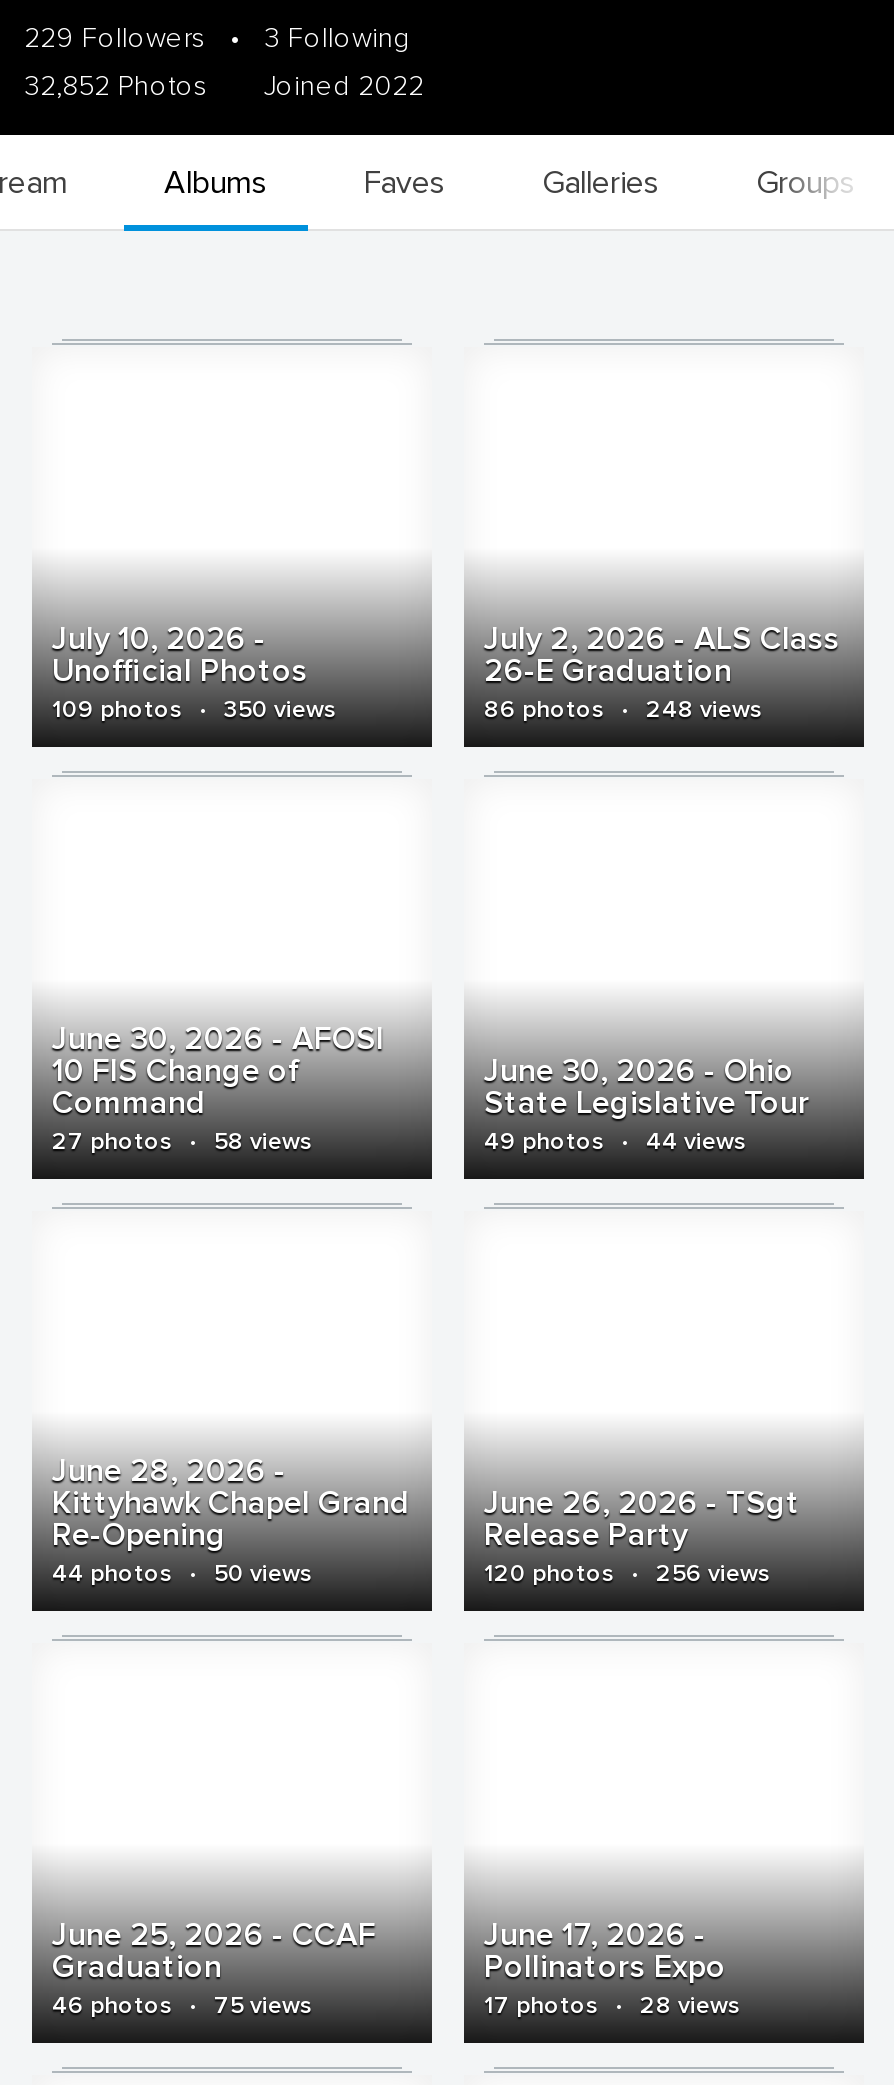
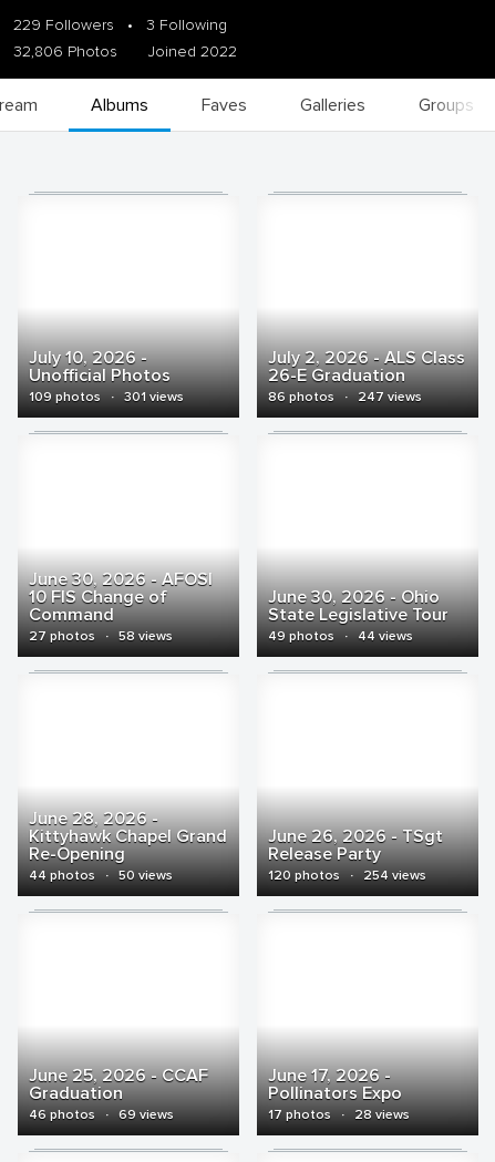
[24,69,424,103] 32,852 Photos Joined 2022 -> [13,42,237,61] 32,806 Photos Joined 2022
[52,695,336,725] 109 photos · 350 views -> [29,389,184,405] 109 photos · 301 views
[484,695,762,725] 86 photos · 248 views -> [268,389,422,405] 86 photos · 247 views
[484,1559,770,1589] 120 photos · 256 views -> [268,867,426,884] 120 photos · 254 views
[52,1991,312,2021] 46 photos · 75 views -> [29,1107,174,1123] 46 photos · 69 views

